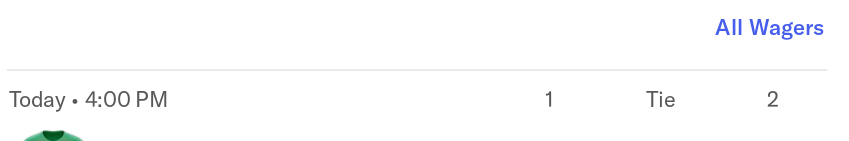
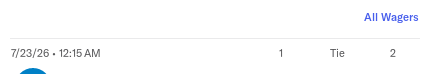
[9,85,169,113] Today • 4:00 PM -> [11,46,101,60] 7/23/26 • 12:15 AM

